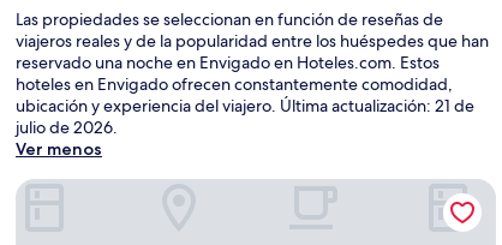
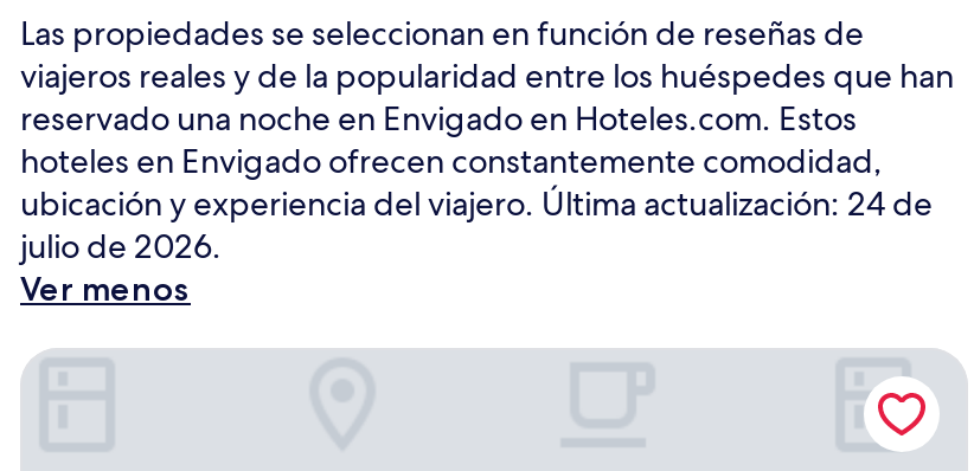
[16,95,474,116] ubicación y experiencia del viajero. Última actualización: 21 de -> [20,182,933,225] ubicación y experiencia del viajero. Última actualización: 24 de

